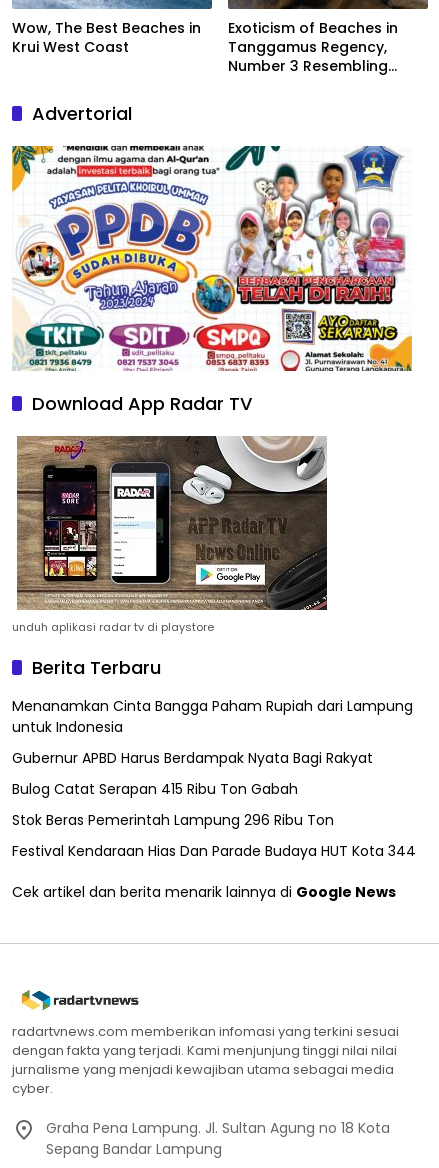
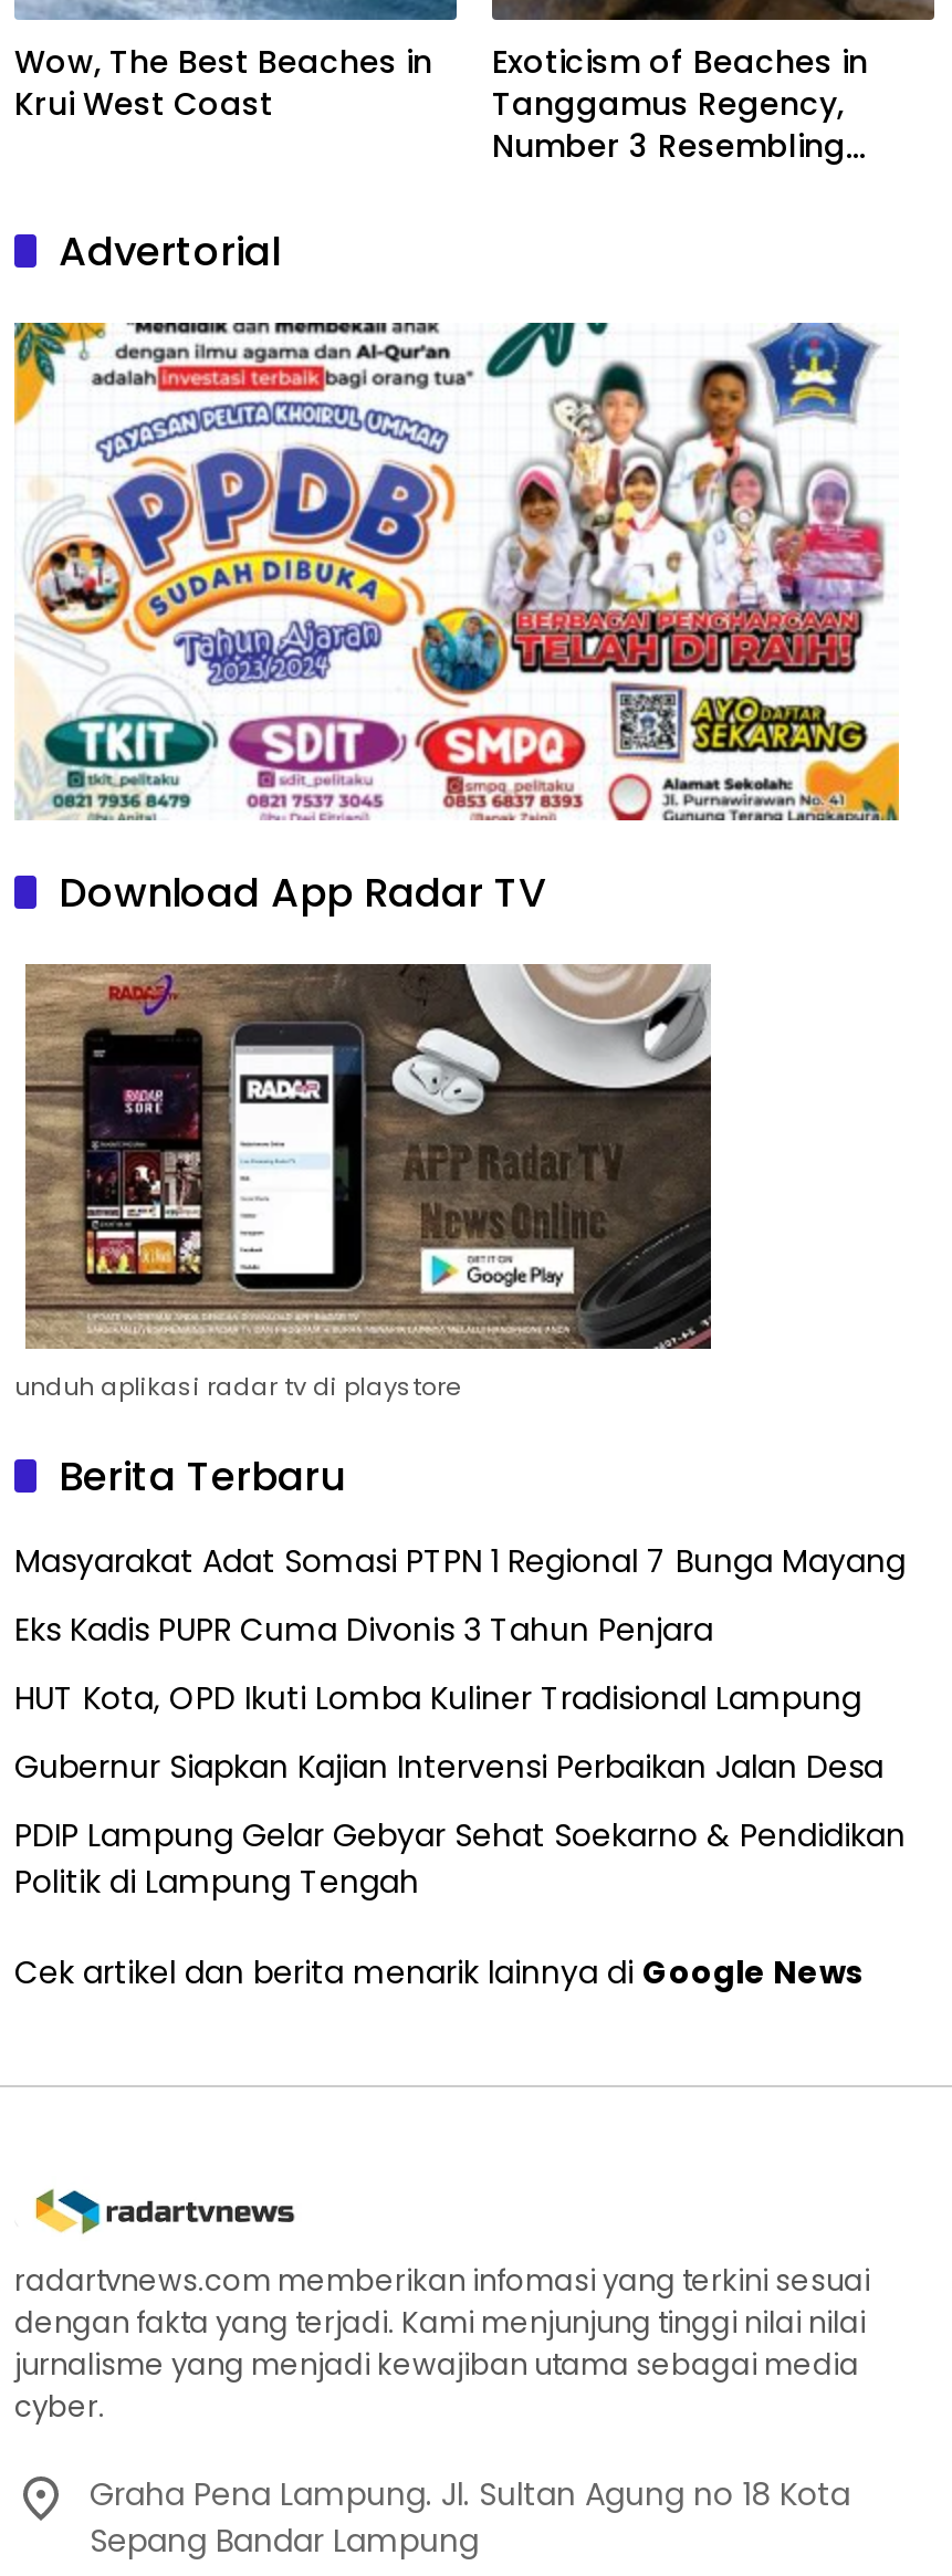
[12,696,413,737] Menanamkan Cinta Bangga Paham Rupiah dari Lampung | untuk Indonesia -> [14,1539,906,1584] Masyarakat Adat Somasi PTPN 1 Regional 7 Bunga Mayang
[12,748,373,768] Gubernur APBD Harus Berdampak Nyata Bagi Rakyat -> [14,1608,713,1652] Eks Kadis PUPR Cuma Divonis 3 Tahun Penjara
[12,779,298,799] Bulog Catat Serapan 415 Ribu Ton Gabah -> [14,1677,861,1721] HUT Kota, OPD Ikuti Lomba Kuliner Tradisional Lampung
[12,810,334,830] Stok Beras Pemerintah Lampung 296 Ribu Ton -> [14,1745,883,1789] Gubernur Siapkan Kajian Intervensi Perbaikan Jalan Desa
[12,841,416,861] Festival Kendaraan Hias Dan Parade Budaya HUT Kota 344 -> [14,1814,906,1904] PDIP Lampung Gelar Gebyar Sehat Soekarno & Pendidikan | Politik di Lampung Tengah

